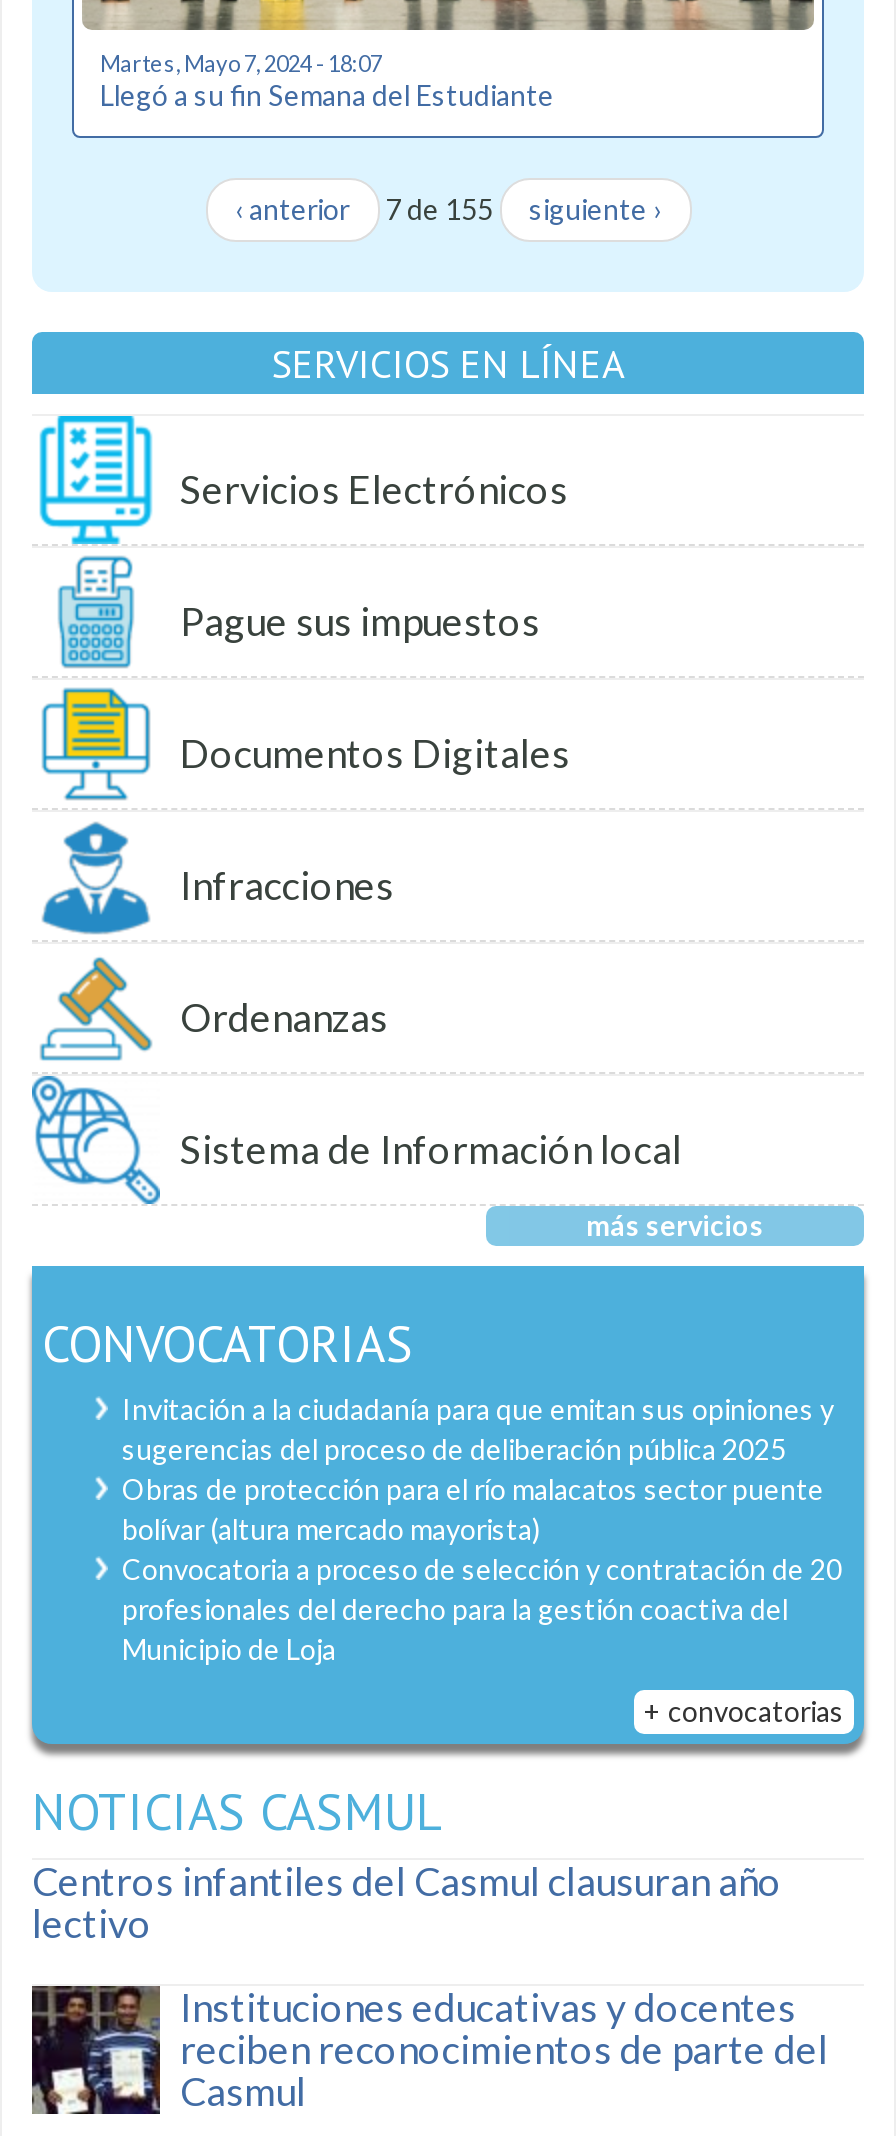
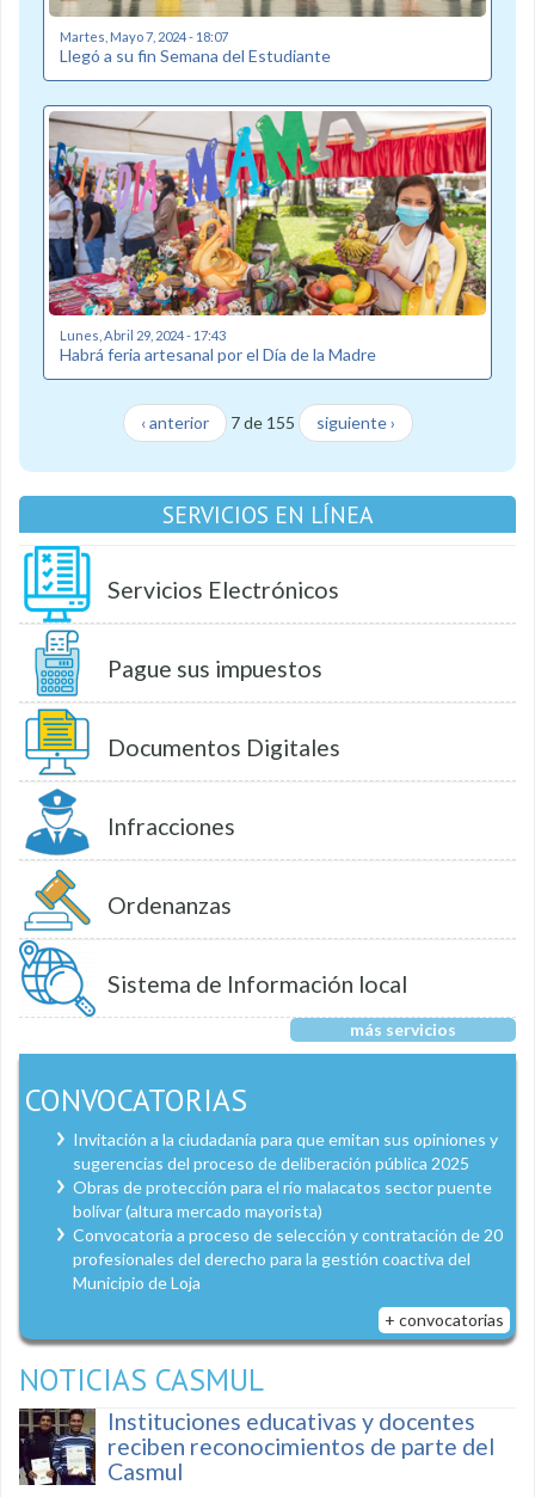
none -> [45,104,490,364] [image] | Lunes, Abril 29, 2024 - 17:43 | Habrá feria artesanal por el Día de la Madre
moved [32,191,844,1843] -> [19,412,504,1399]: [image] | ‹ anterior | 7 de 155 | ... | + convocatorias | NOTICIAS CASMUL
[32,1857,782,1945] Centros infantiles del Casmul clausuran año | lectivo -> none

